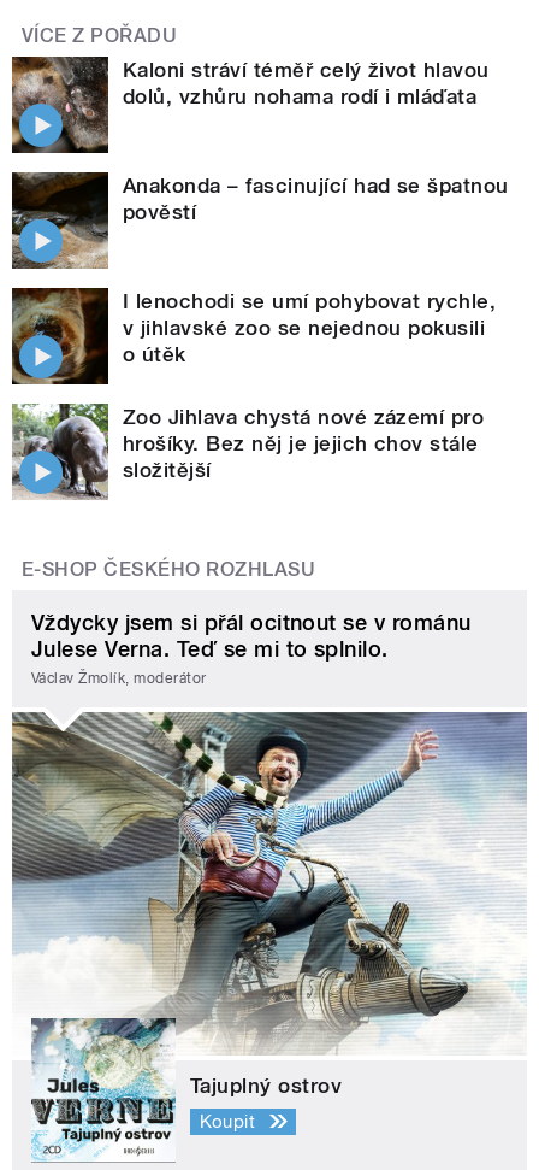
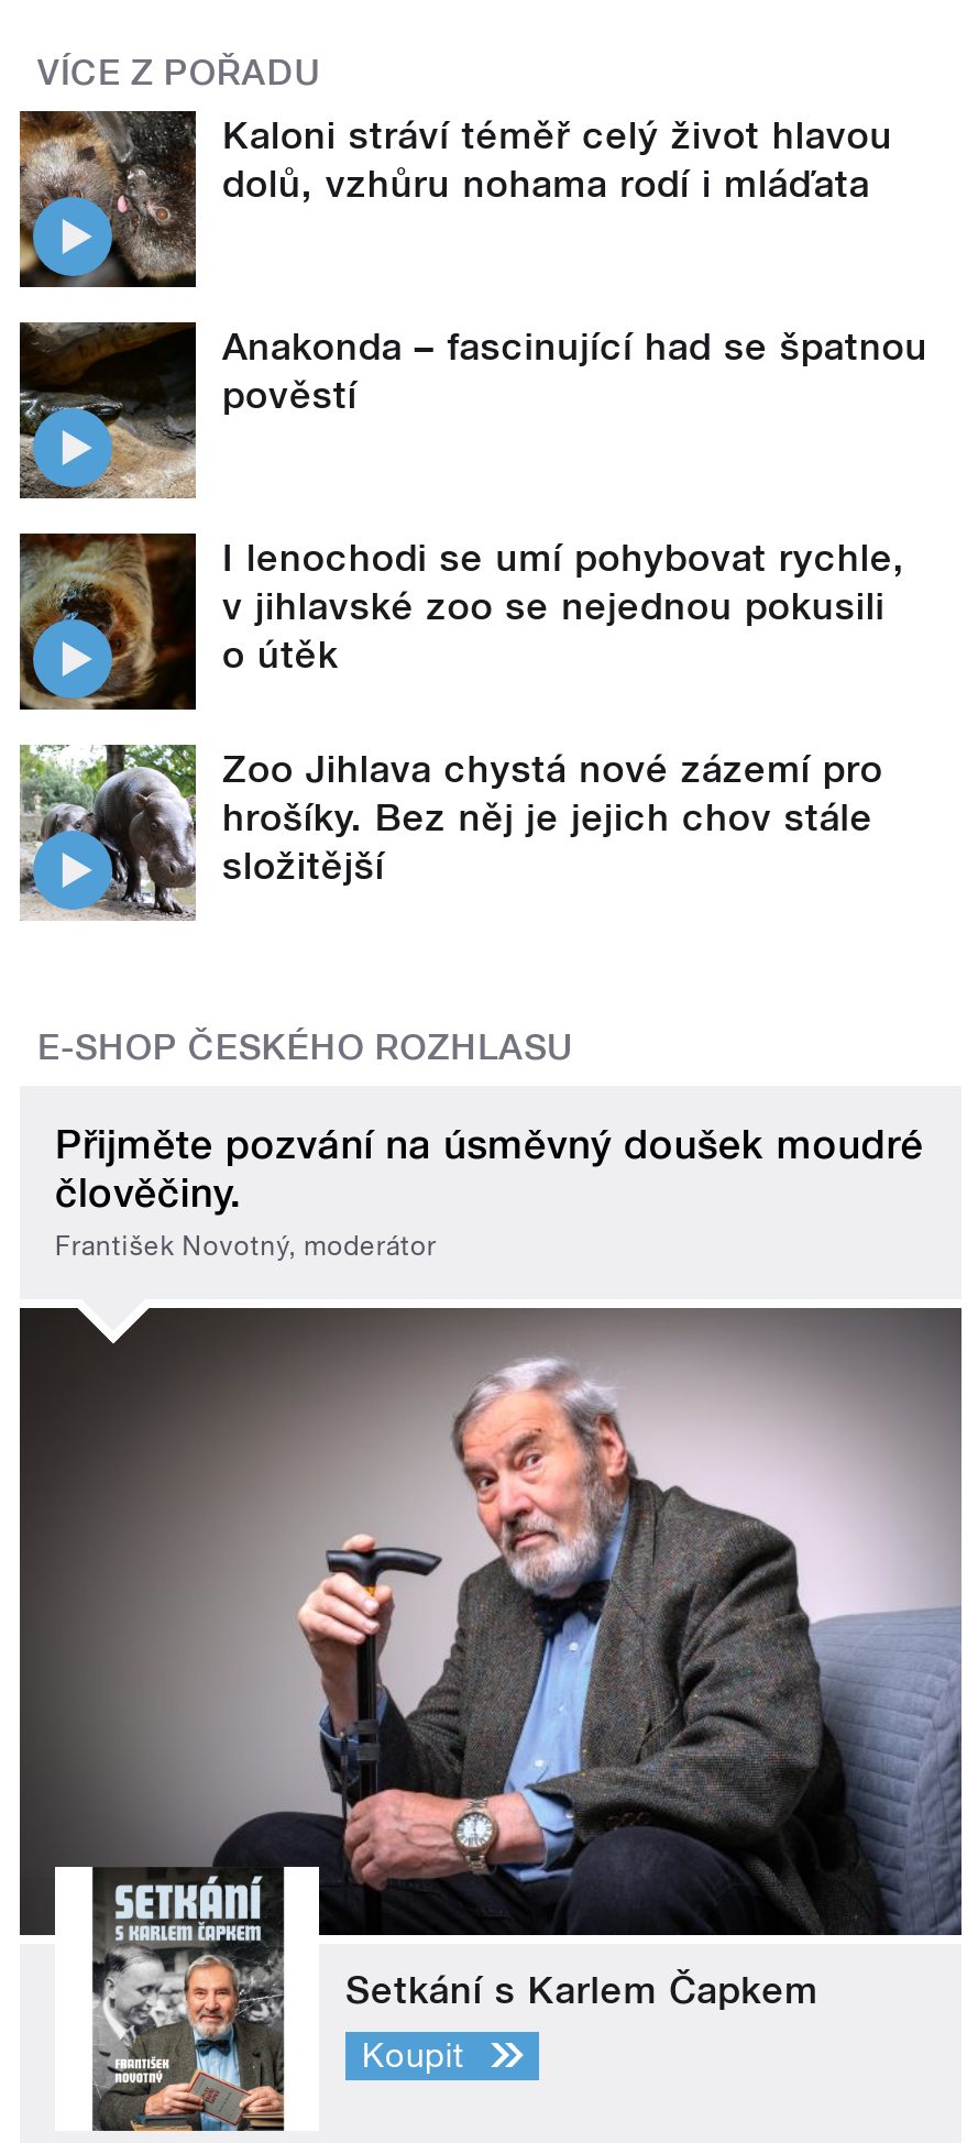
[31,610,471,686] Vždycky jsem si přál ocitnout se v románu | Julese Verna. Teď se mi to splnilo. | Václav Žmolík, moderátor -> [55,1121,923,1261] Přijměte pozvání na úsměvný doušek moudré | člověčiny. | František Novotný, moderátor
[11,712,527,1163] [image] | Tajuplný ostrov -> [18,1306,964,2133] [image] | Setkání s Karlem Čapkem

